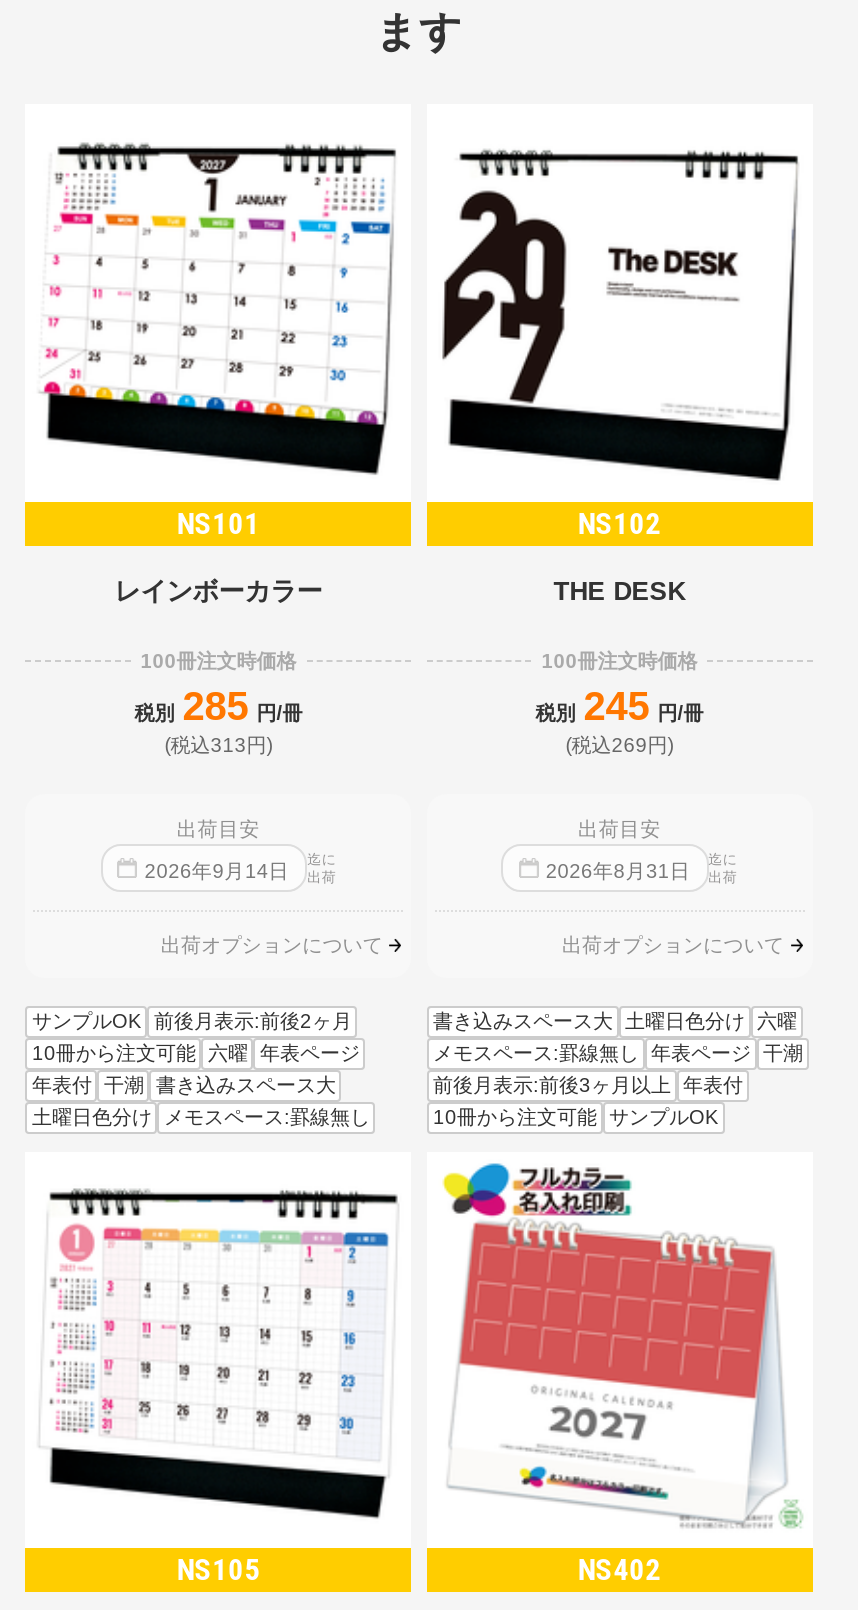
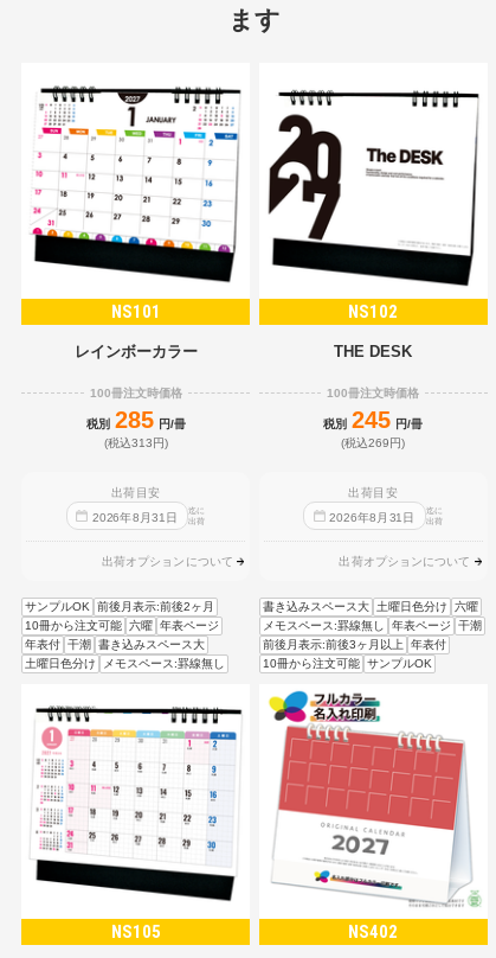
[145,859,289,881] 2026年9月14日 -> [92,511,178,524] 2026年8月31日

